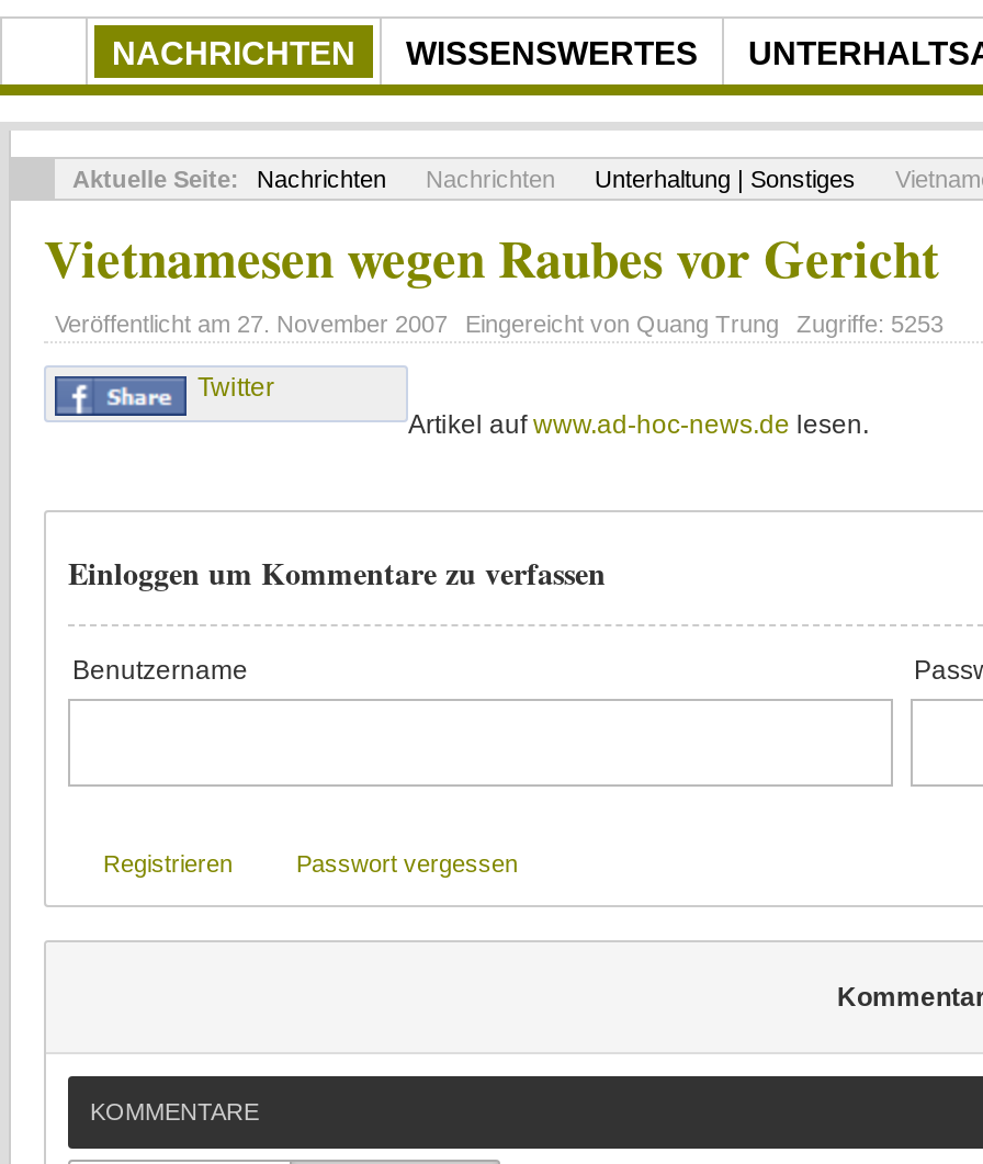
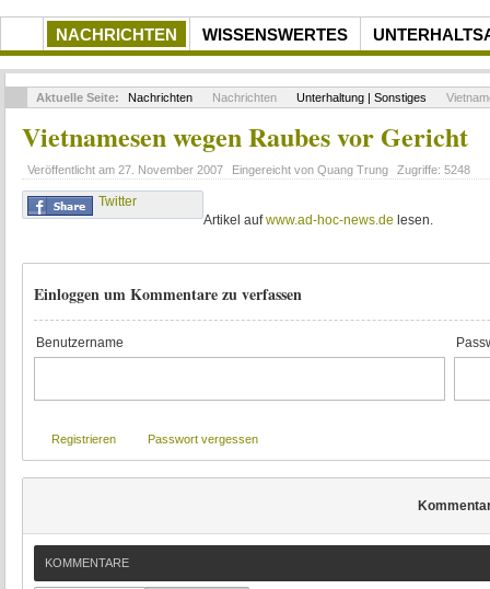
[55,310,944,337] Veröffentlicht am 27. November 2007 Eingereicht von Quang Trung Zugriffe: 5253 -> [27,163,470,176] Veröffentlicht am 27. November 2007 Eingereicht von Quang Trung Zugriffe: 5248

